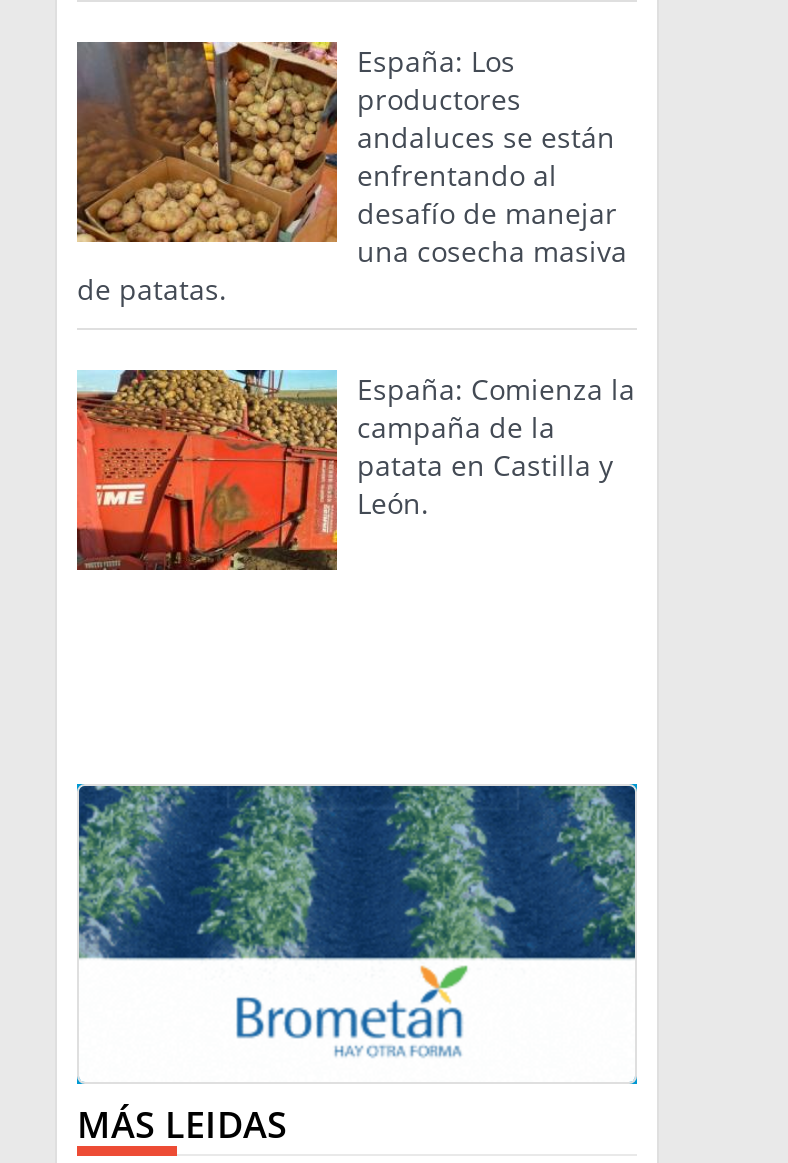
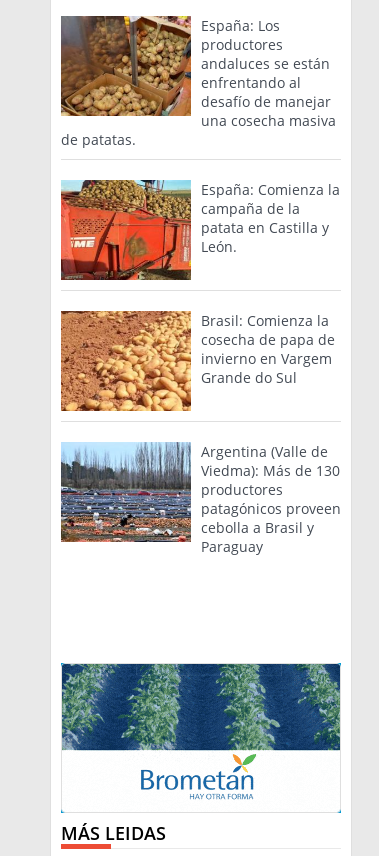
none -> [60,310,335,412] [image] | Brasil: Comienza la | cosecha de papa de | invierno en Vargem | Grande do Sul
none -> [60,441,341,556] [image] | Argentina (Valle de | Viedma): Más de 130 | productores | patagónicos proveen | cebolla a Brasil y | Paraguay

